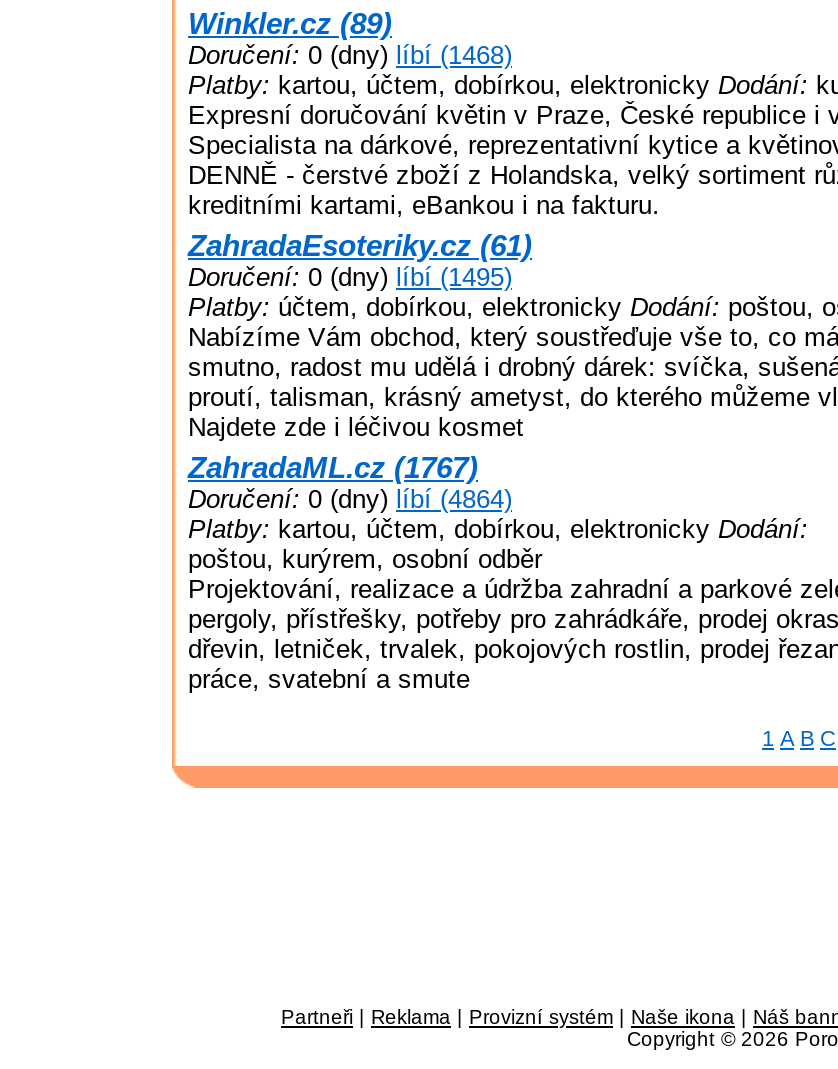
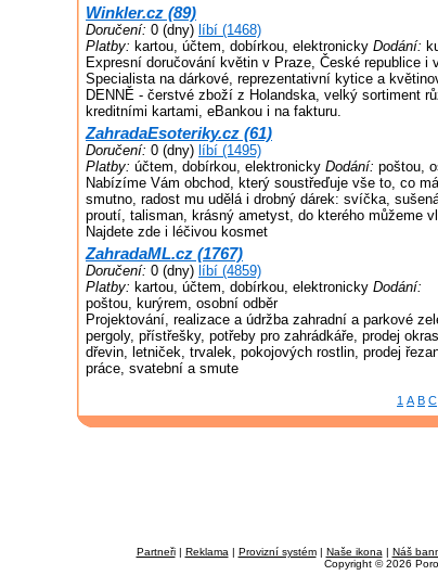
[188,484,512,514] Doručení: 0 (dny) líbí (4864) -> [86,263,261,279] Doručení: 0 (dny) líbí (4859)

